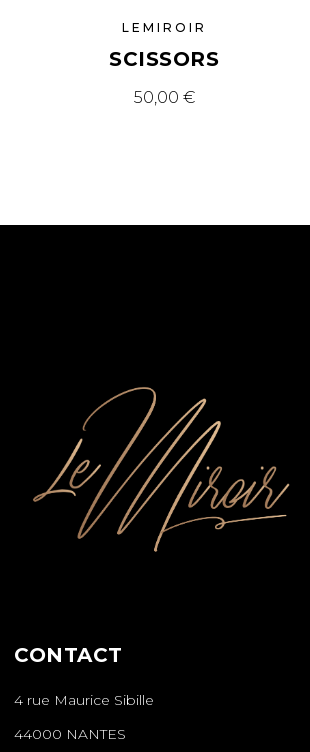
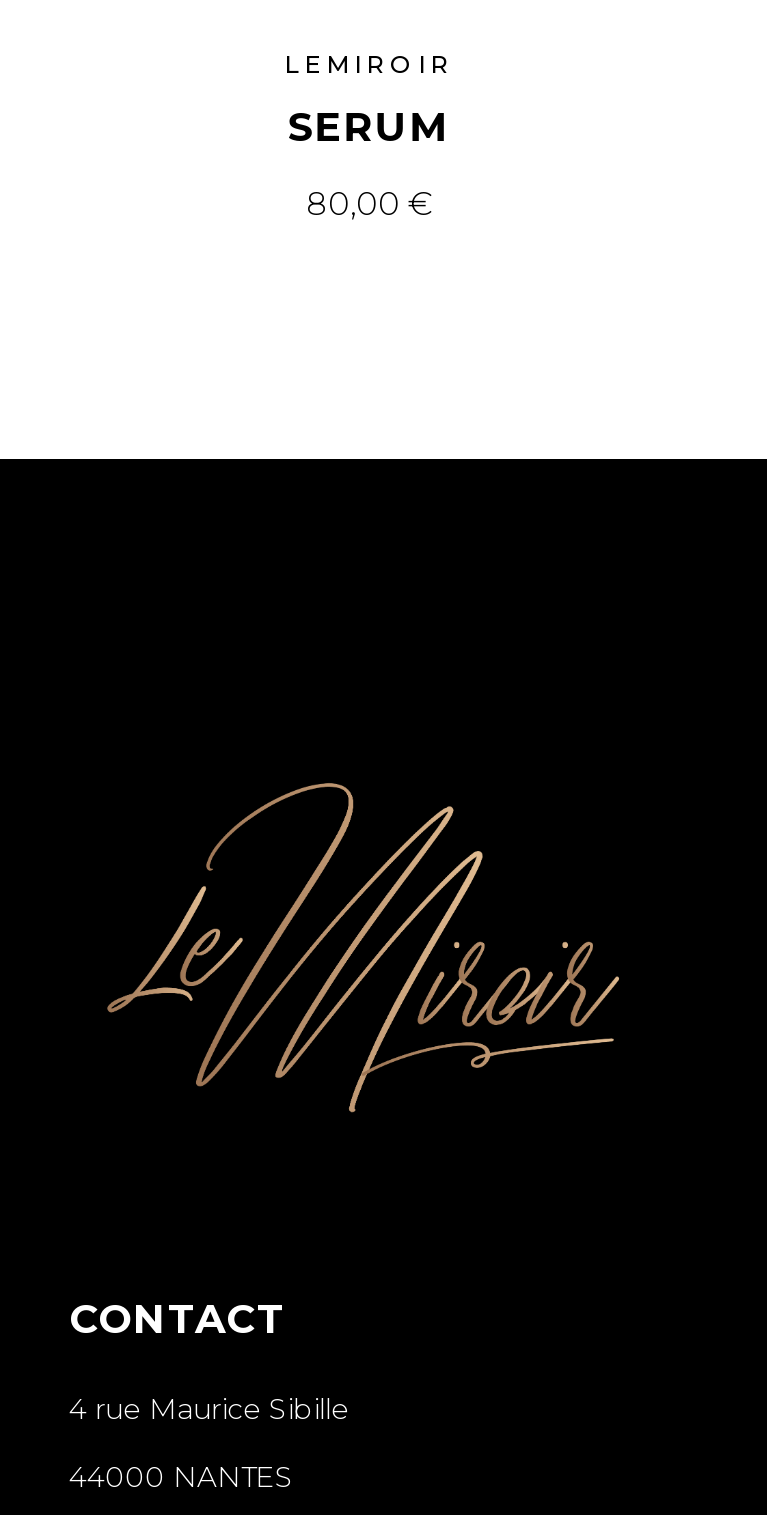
[109,47,219,71] SCISSORS -> [287,103,451,151] SERUM
[133,88,194,107] 50,00 € -> [306,185,432,223] 80,00 €

